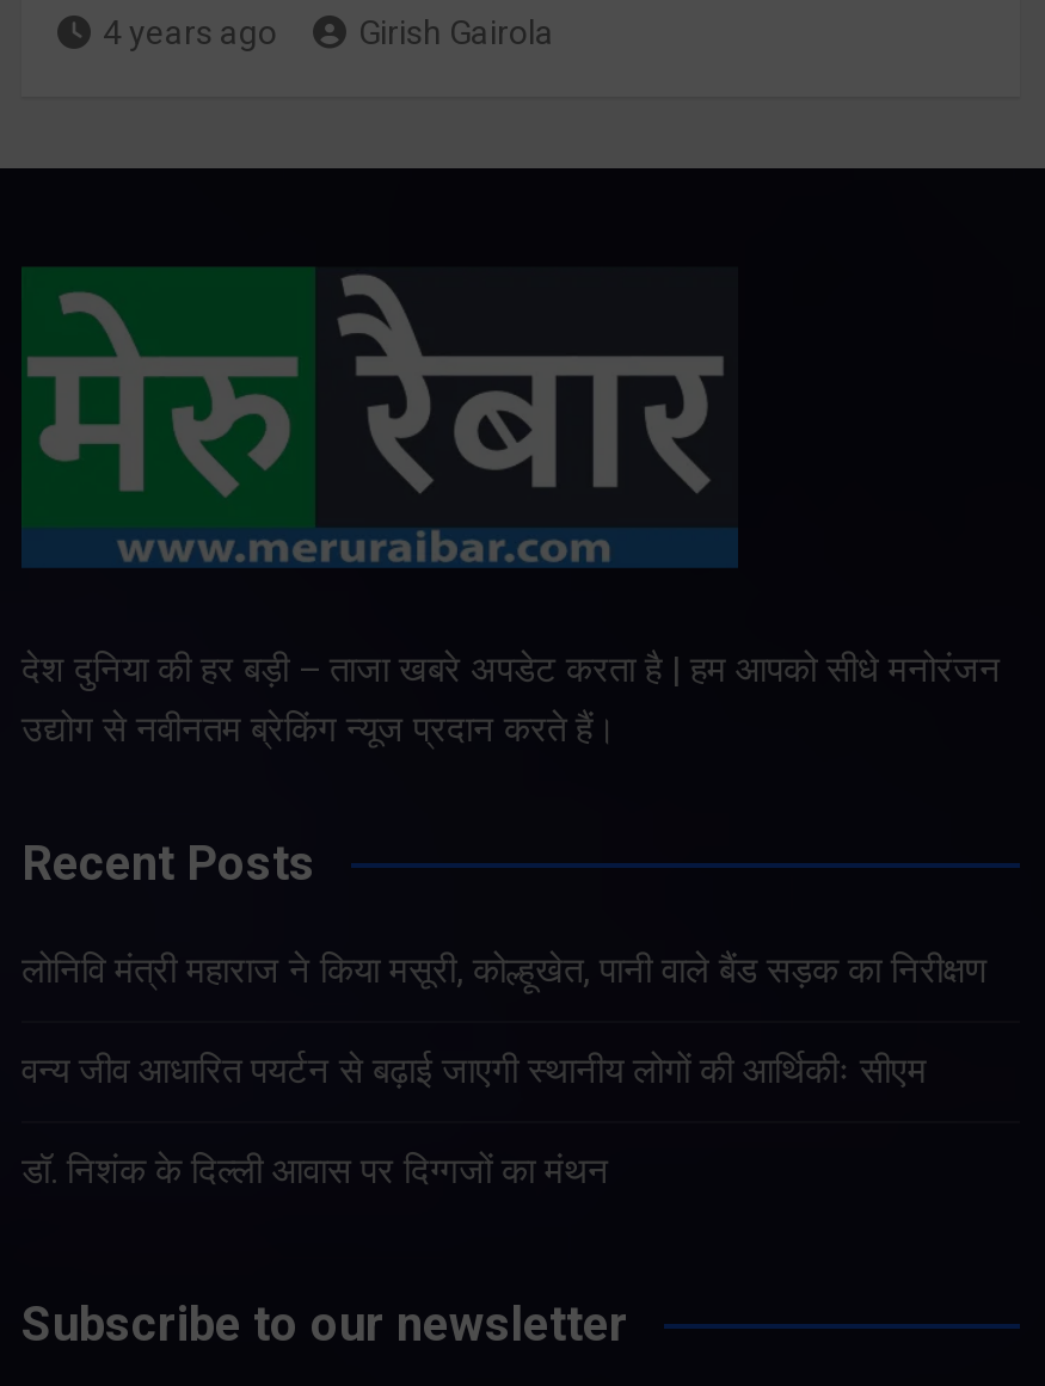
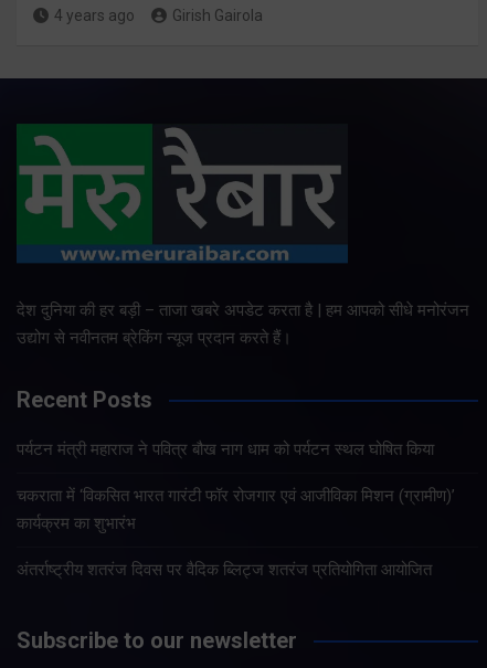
[21,948,986,991] लोनिवि मंत्री महाराज ने किया मसूरी, कोल्हूखेत, पानी वाले बैंड सड़क का निरीक्षण -> [17,439,434,459] पर्यटन मंत्री महाराज ने पवित्र बौख नाग धाम को पर्यटन स्थल घोषित किया
[21,1049,927,1092] वन्य जीव आधारित पयर्टन से बढ़ाई जाएगी स्थानीय लोगों की आर्थिकीः सीएम -> [17,485,455,533] चकराता में ‘विकसित भारत गारंटी फॉर रोजगार एवं आजीविका मिशन (ग्रामीण)’ | कार्यक्रम का शुभारंभ
[21,1149,609,1192] डॉ. निशंक के दिल्ली आवास पर दिग्गजों का मंथन -> [17,559,432,579] अंतर्राष्ट्रीय शतरंज दिवस पर वैदिक ब्लिट्ज शतरंज प्रतियोगिता आयोजित

